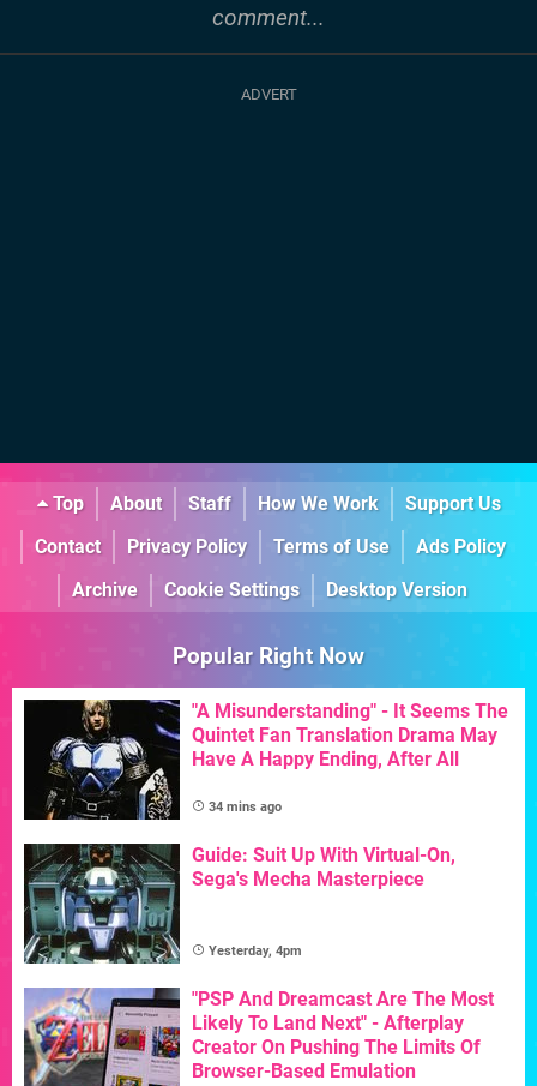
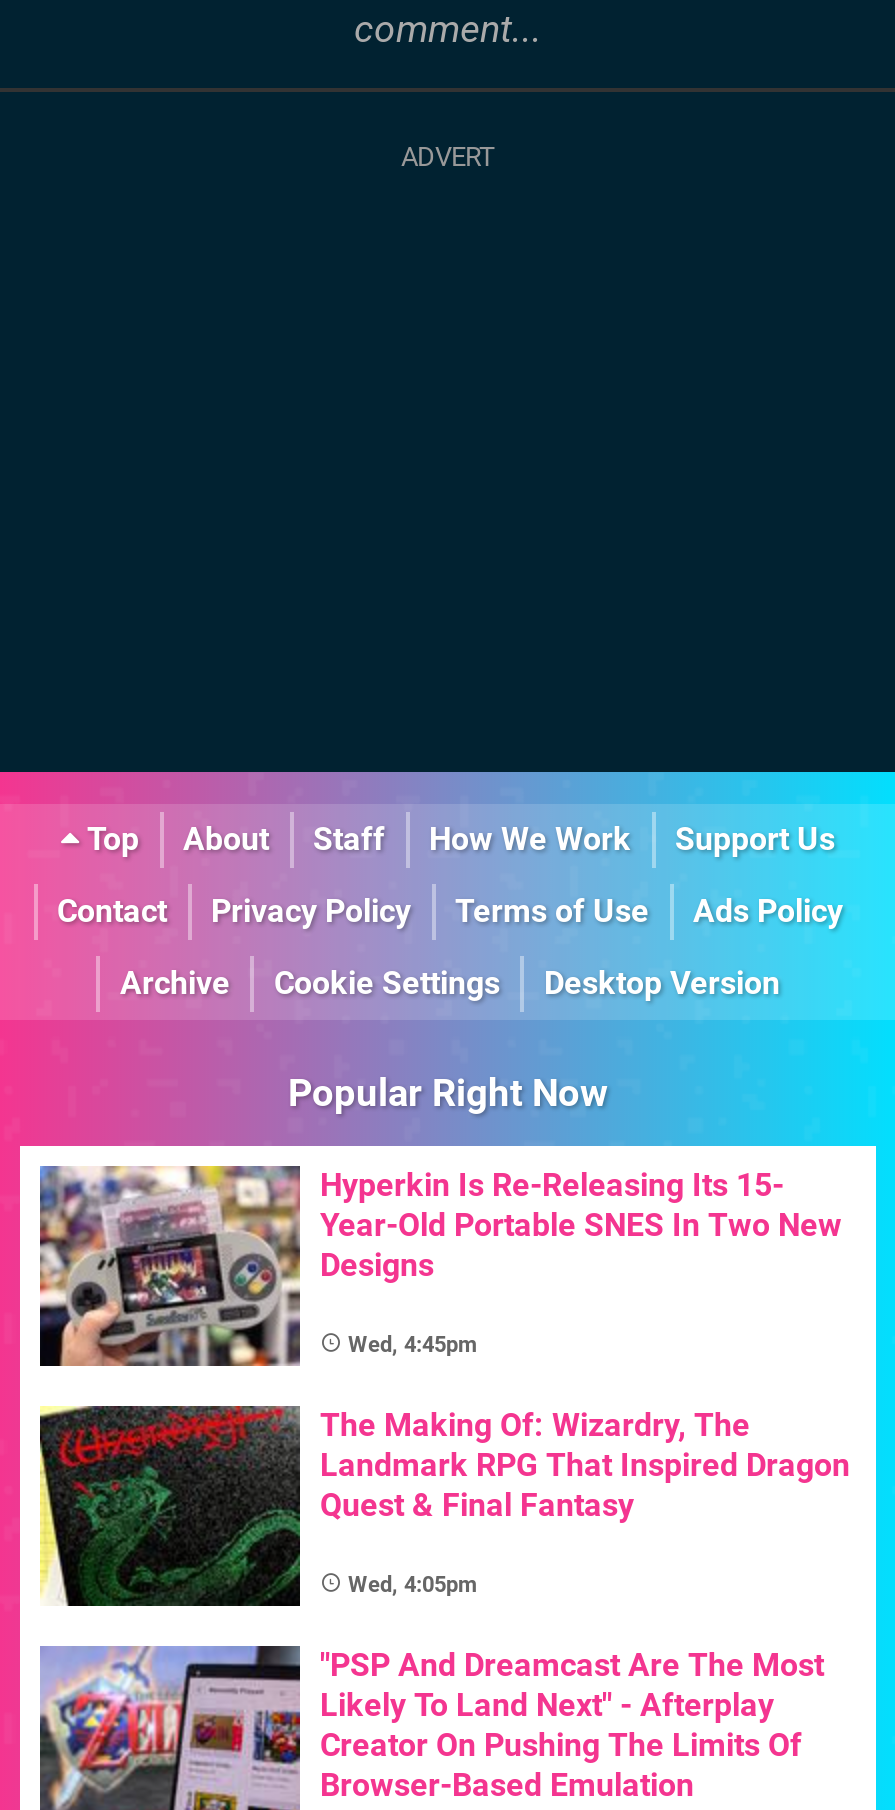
[23,698,508,821] [image] | "A Misunderstanding" - It Seems The | Quintet Fan Translation Drama May | Have A Happy Ending, After All -> [38,1164,842,1368] [image] | Hyperkin Is Re-Releasing Its 15- | Year-Old Portable SNES In Two New | Designs
[209,799,282,814] 34 mins ago -> [348,1331,478,1357] Wed, 4:45pm
[23,842,455,965] [image] | Guide: Suit Up With Virtual-On, | Sega's Mecha Masterpiece -> [38,1404,850,1608] [image] | The Making Of: Wizardry, The | Landmark RPG That Inspired Dragon | Quest & Final Fantasy
[209,943,302,958] Yesterday, 4pm -> [348,1571,478,1597] Wed, 4:05pm

